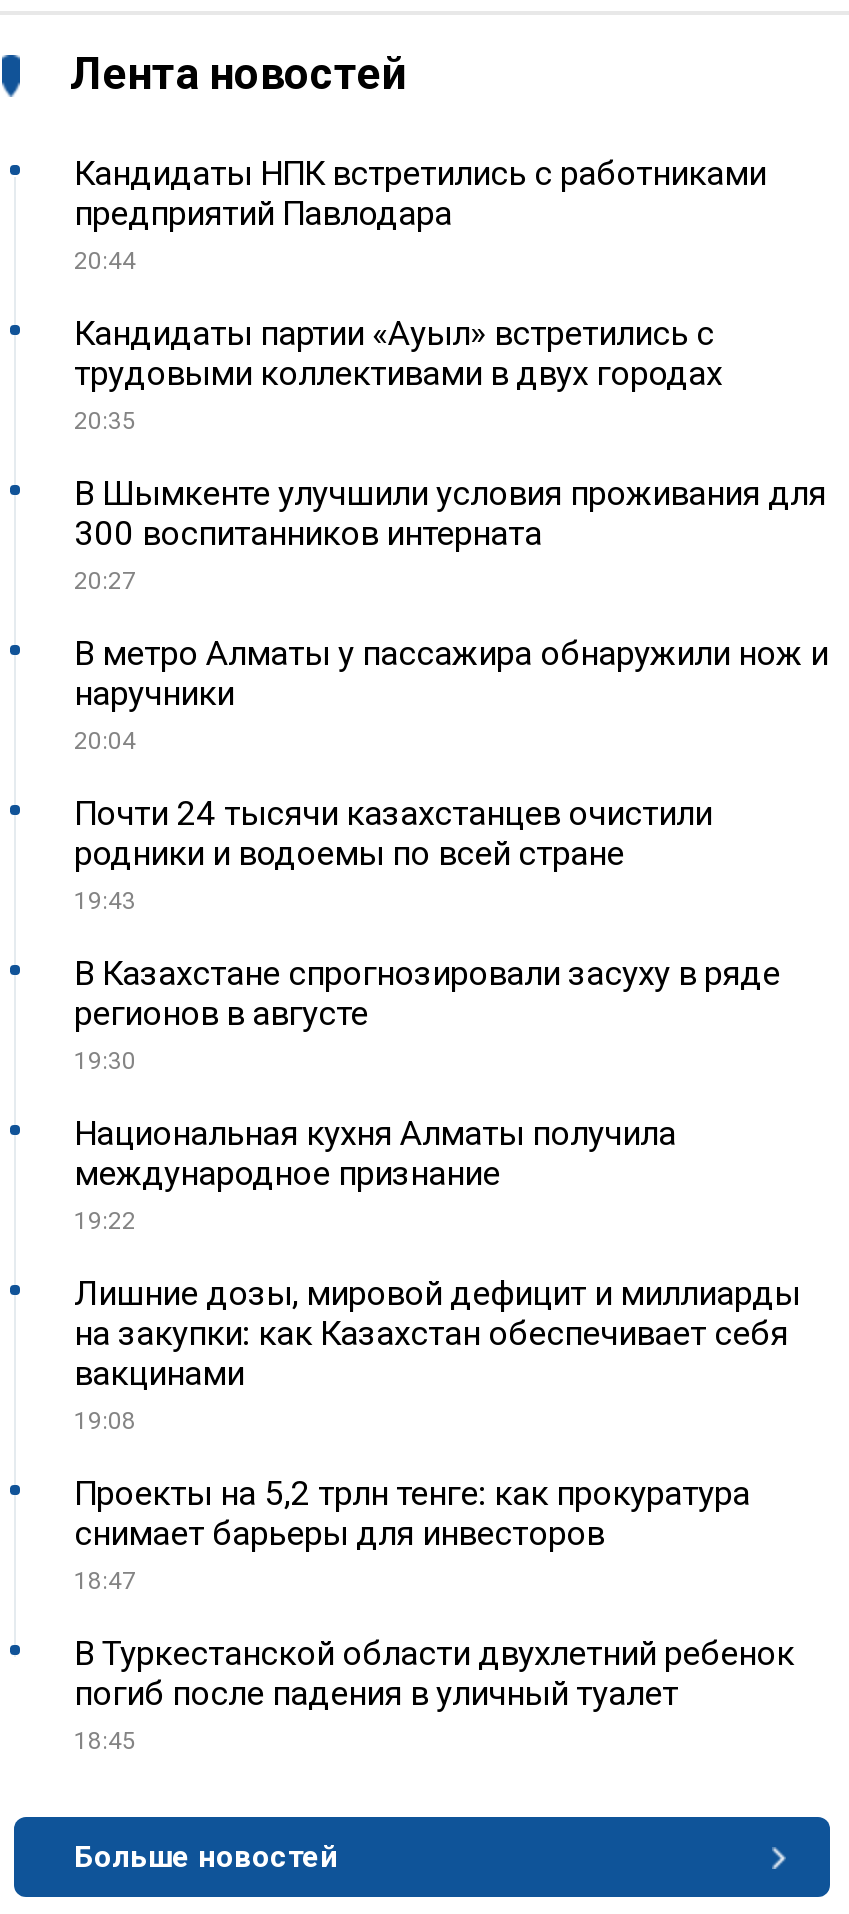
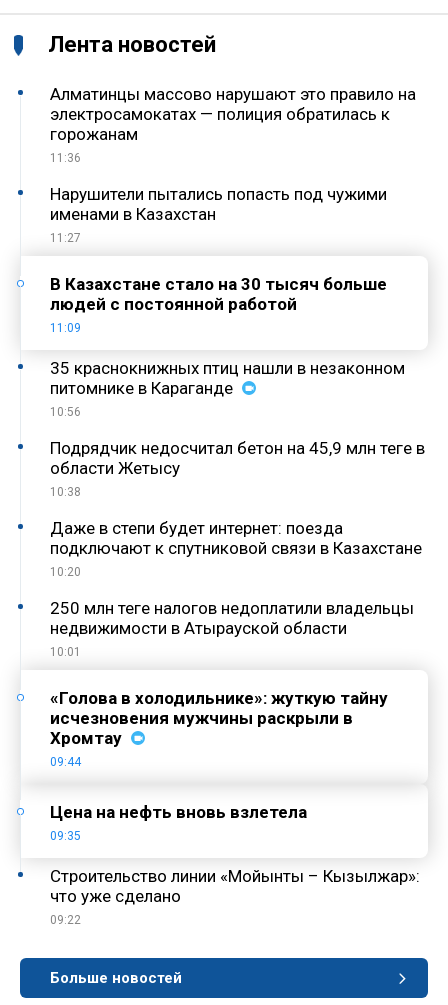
[74,152,766,274] Кандидаты НПК встретились с работниками | предприятий Павлодара | 20:44 -> [50,84,416,165] Алматинцы массово нарушают это правило на | электросамокатах — полиция обратилась к | горожанам | 11:36
[74,312,722,434] Кандидаты партии «Ауыл» встретились с | трудовыми коллективами в двух городах | 20:35 -> [50,184,387,245] Нарушители пытались попасть под чужими | именами в Казахстан | 11:27
[74,472,826,594] В Шымкенте улучшили условия проживания для | 300 воспитанников интерната | 20:27 -> [50,274,387,335] В Казахстане стало на 30 тысяч больше | людей с постоянной работой | 11:09
[74,632,828,754] В метро Алматы у пассажира обнаружили нож и | наручники | 20:04 -> [50,358,405,419] 35 краснокнижных птиц нашли в незаконном | питомнике в Караганде | 10:56
[74,792,712,914] Почти 24 тысячи казахстанцев очистили | родники и водоемы по всей стране | 19:43 -> [50,438,425,499] Подрядчик недосчитал бетон на 45,9 млн теңге в | области Жетысу | 10:38
[74,952,780,1074] В Казахстане спрогнозировали засуху в ряде | регионов в августе | 19:30 -> [50,518,422,579] Даже в степи будет интернет: поезда | подключают к спутниковой связи в Казахстане | 10:20
[74,1112,676,1234] Национальная кухня Алматы получила | международное признание | 19:22 -> [50,598,414,659] 250 млн теңге налогов недоплатили владельцы | недвижимости в Атырауской области | 10:01
[74,1272,800,1434] Лишние дозы, мировой дефицит и миллиарды | на закупки: как Казахстан обеспечивает себя | вакцинами | 19:08 -> [50,688,388,769] «Голова в холодильнике»: жуткую тайну | исчезновения мужчины раскрыли в | Хромтау | 09:44
[74,1472,750,1594] Проекты на 5,2 трлн тенге: как прокуратура | снимает барьеры для инвесторов | 18:47 -> [50,802,307,843] Цена на нефть вновь взлетела | 09:35
[74,1632,794,1754] В Туркестанской области двухлетний ребенок | погиб после падения в уличный туалет | 18:45 -> [50,866,420,927] Строительство линии «Мойынты – Кызылжар»: | что уже сделано | 09:22

